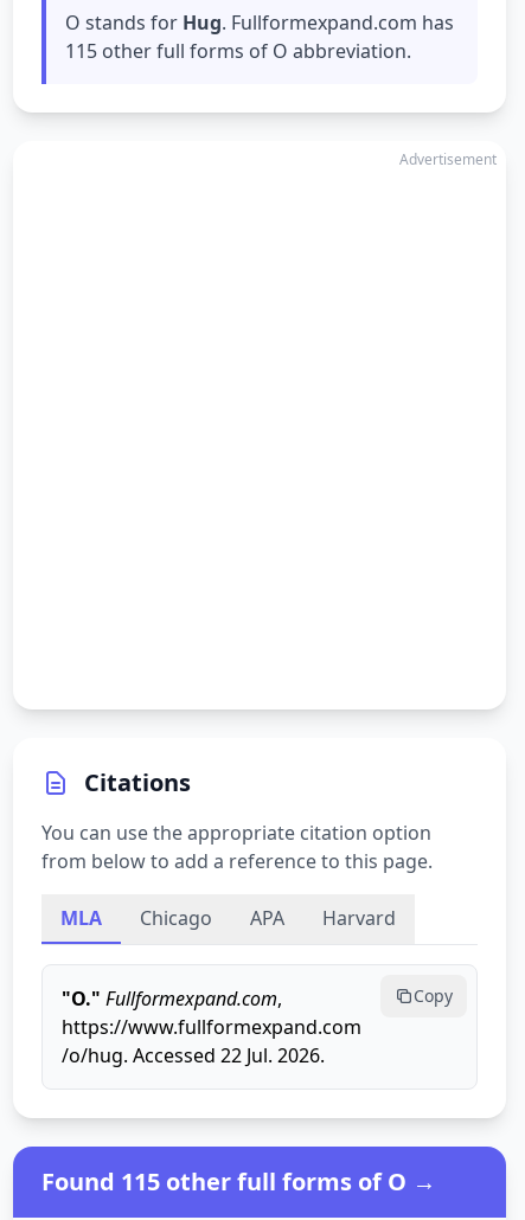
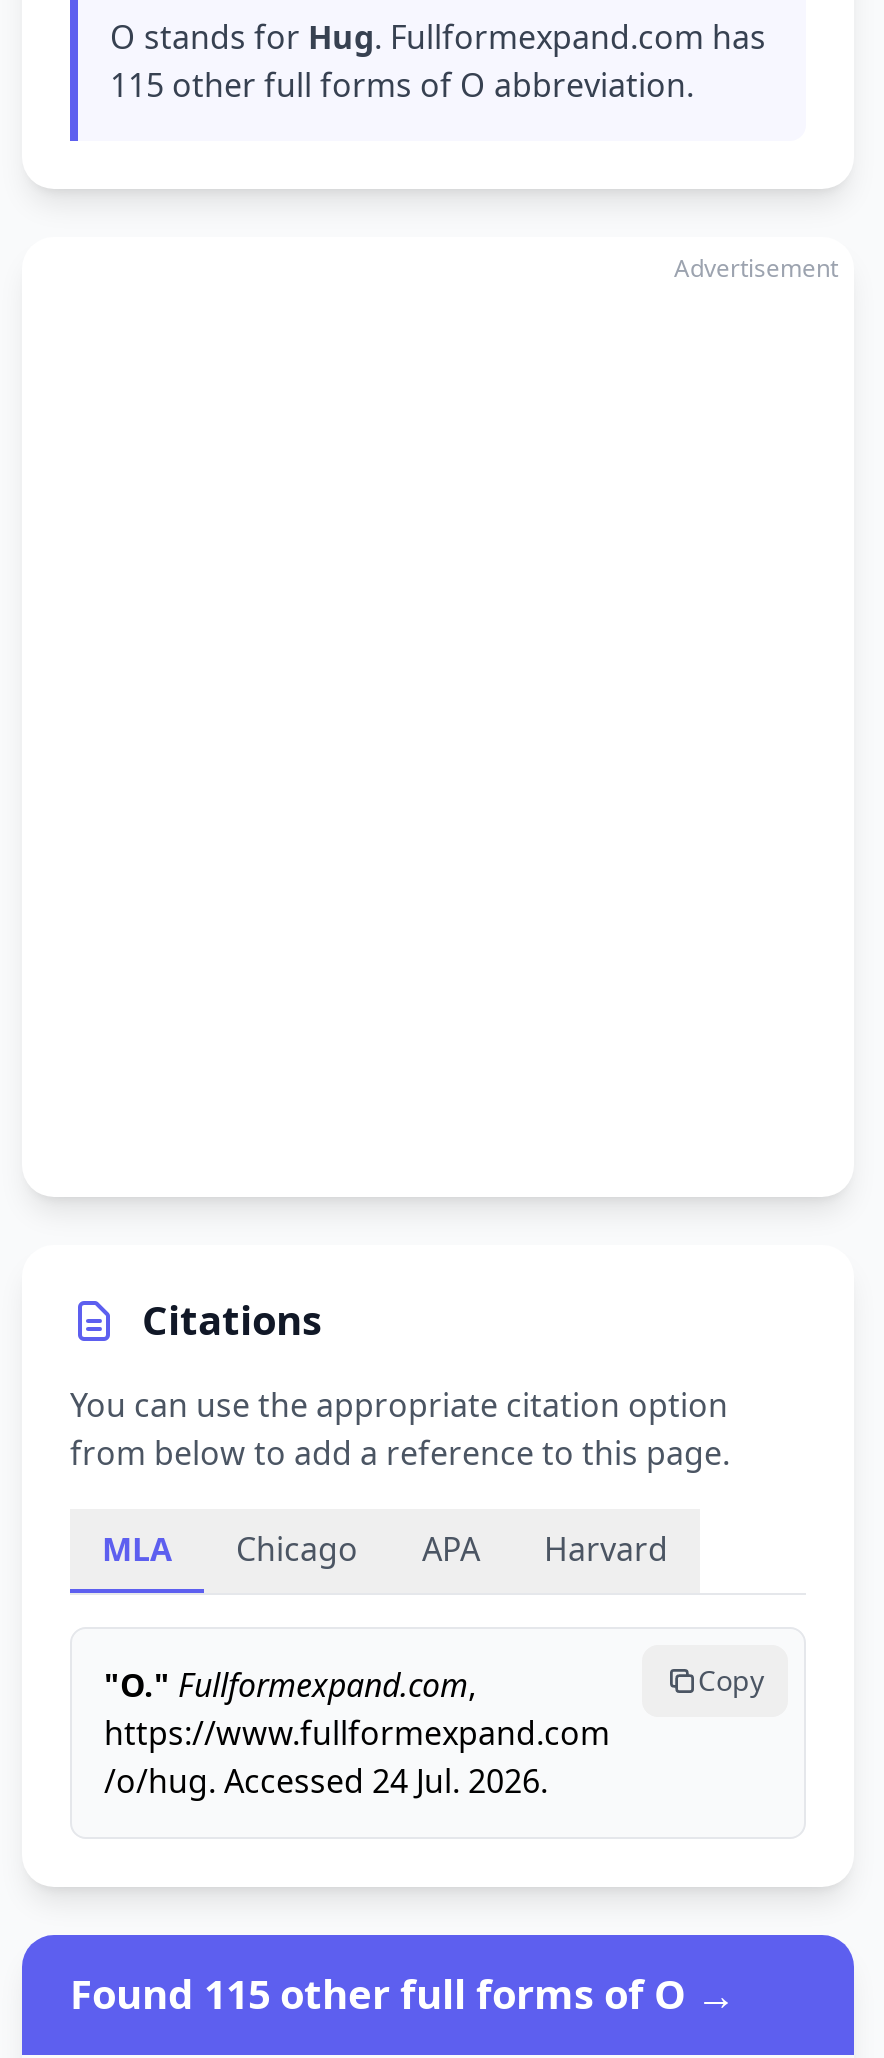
[62,1042,325,1068] /o/hug. Accessed 22 Jul. 2026. -> [104,1759,548,1803] /o/hug. Accessed 24 Jul. 2026.

